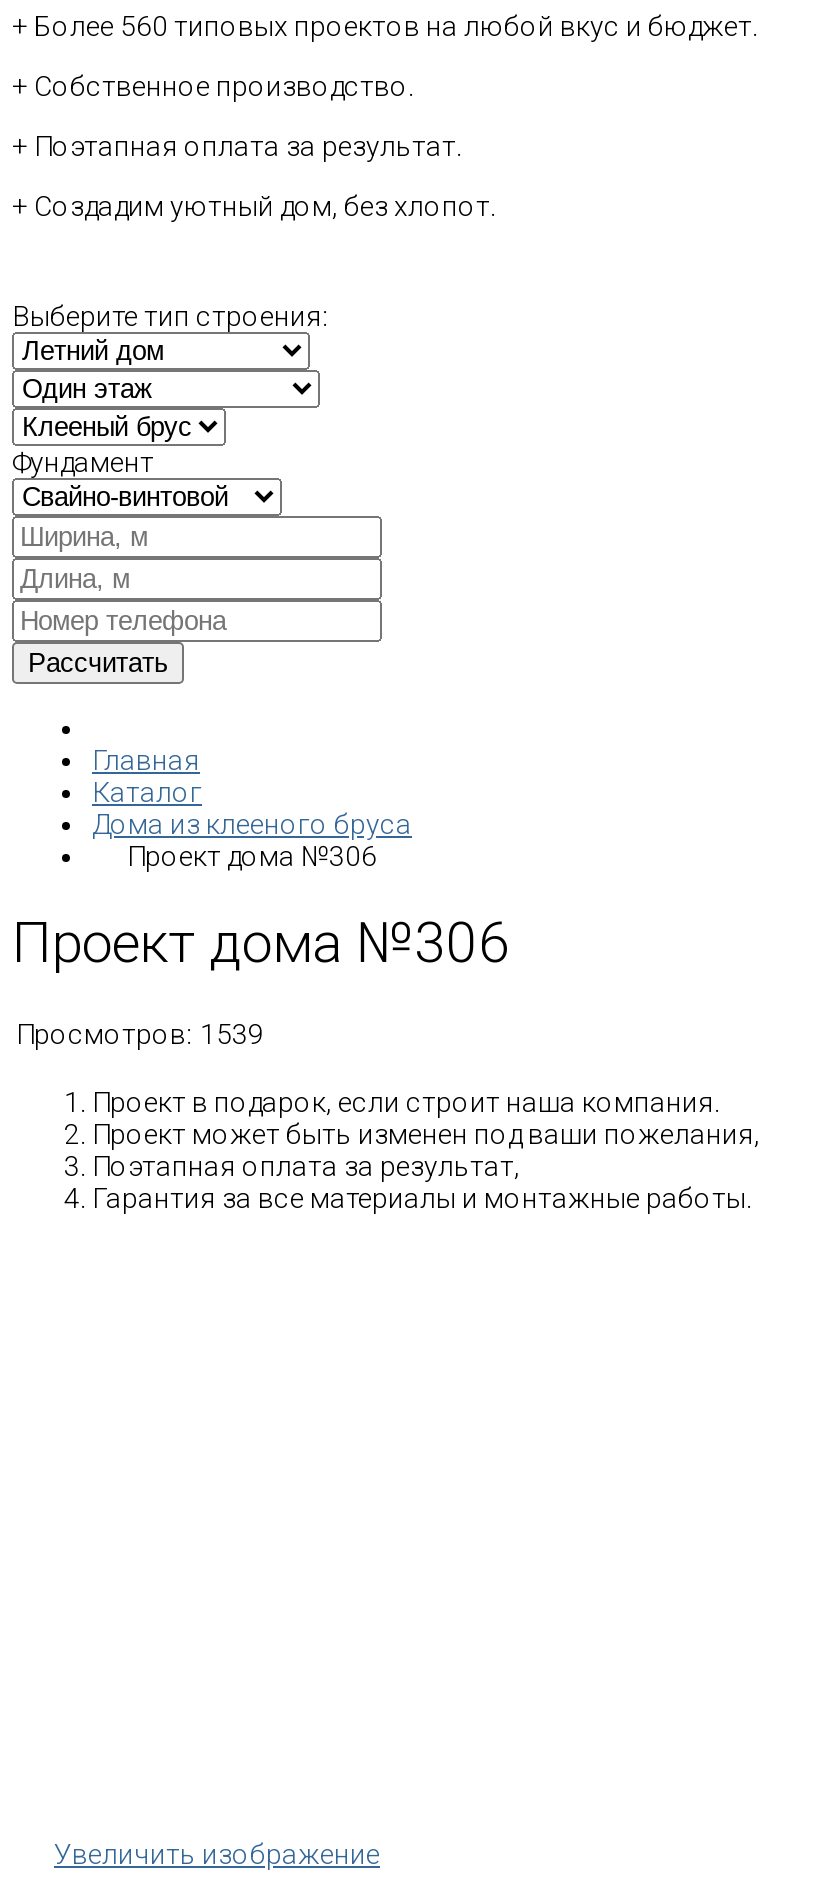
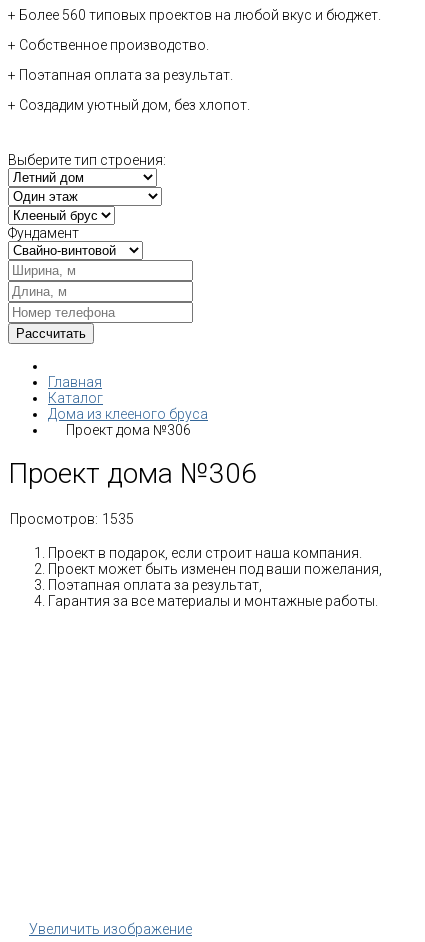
[16,1017,264,1049] Просмотров: 1539 -> [10,510,134,526] Просмотров: 1535

